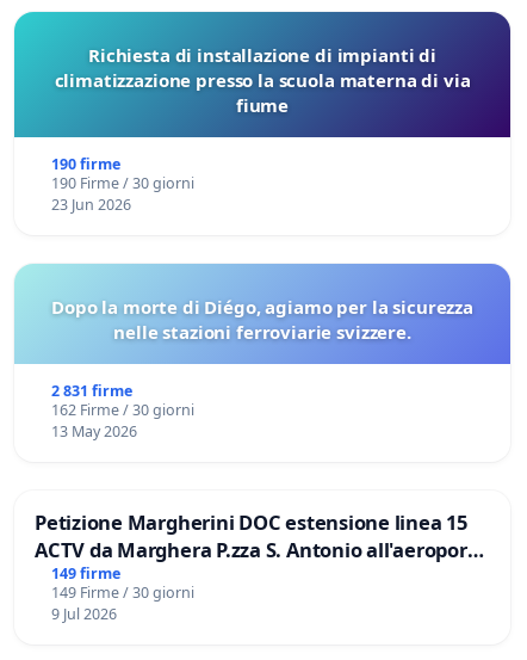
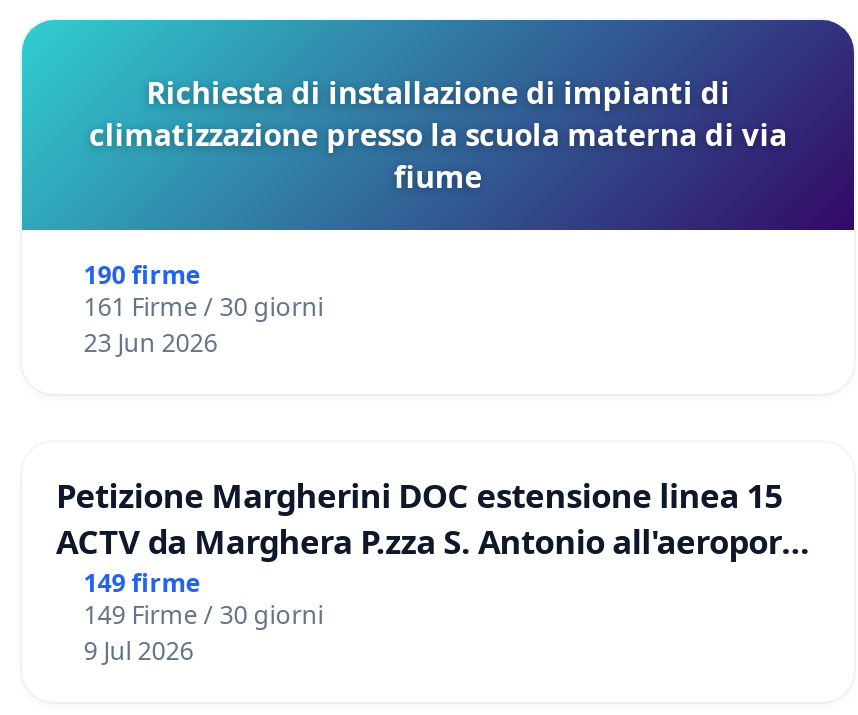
[51,173,194,193] 190 Firme / 30 giorni -> [84,289,324,323] 161 Firme / 30 giorni
[14,263,511,441] [image] | Dopo la morte di Diégo, agiamo per la sicurezza | nelle stazioni ferroviarie svizzere. | 2 831 firme | 162 Firme / 30 giorni | 13 May 2026 -> none

